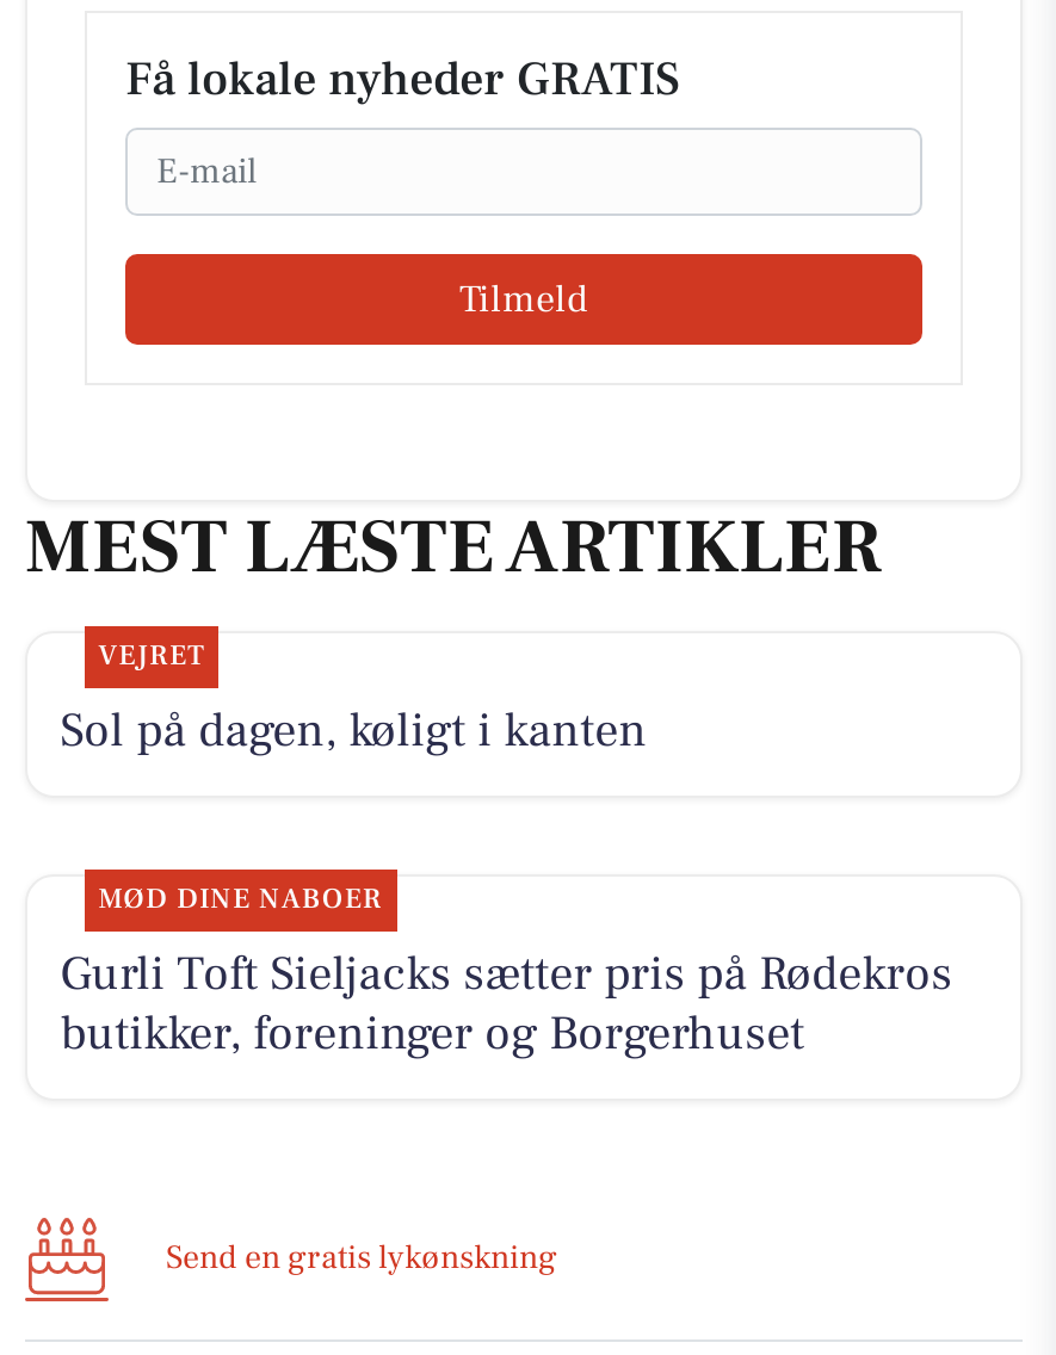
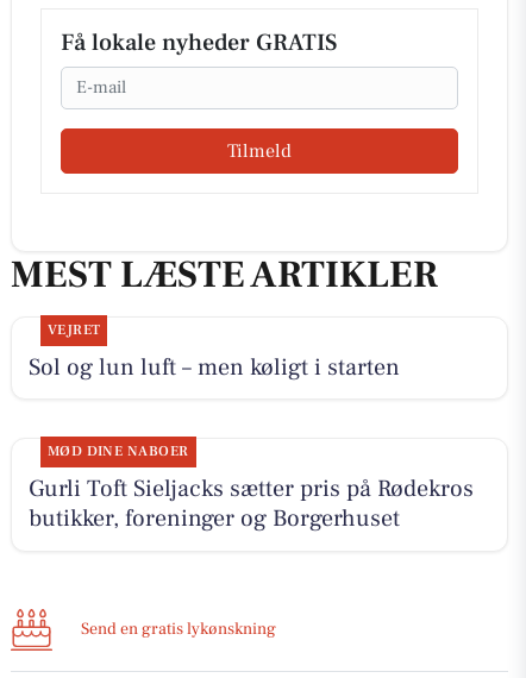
[60,701,647,763] Sol på dagen, køligt i kanten -> [28,352,399,383] Sol og lun luft – men køligt i starten

